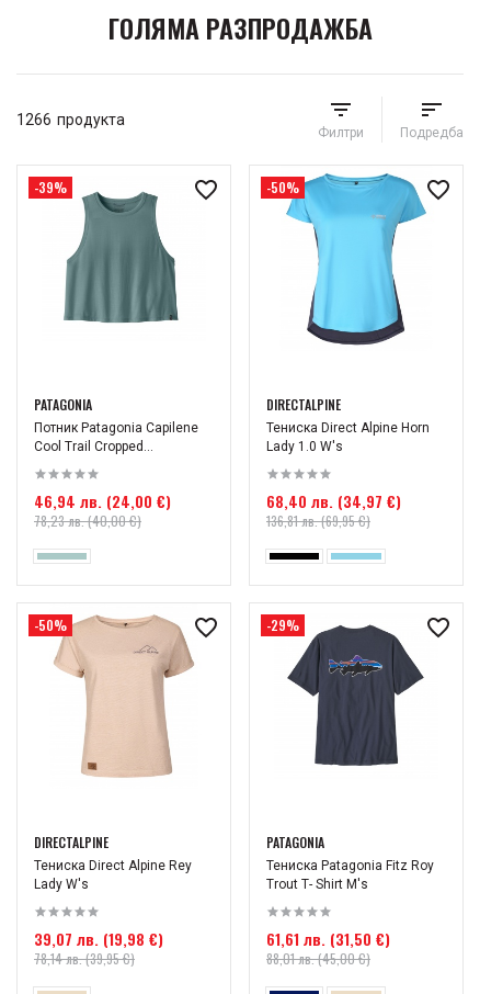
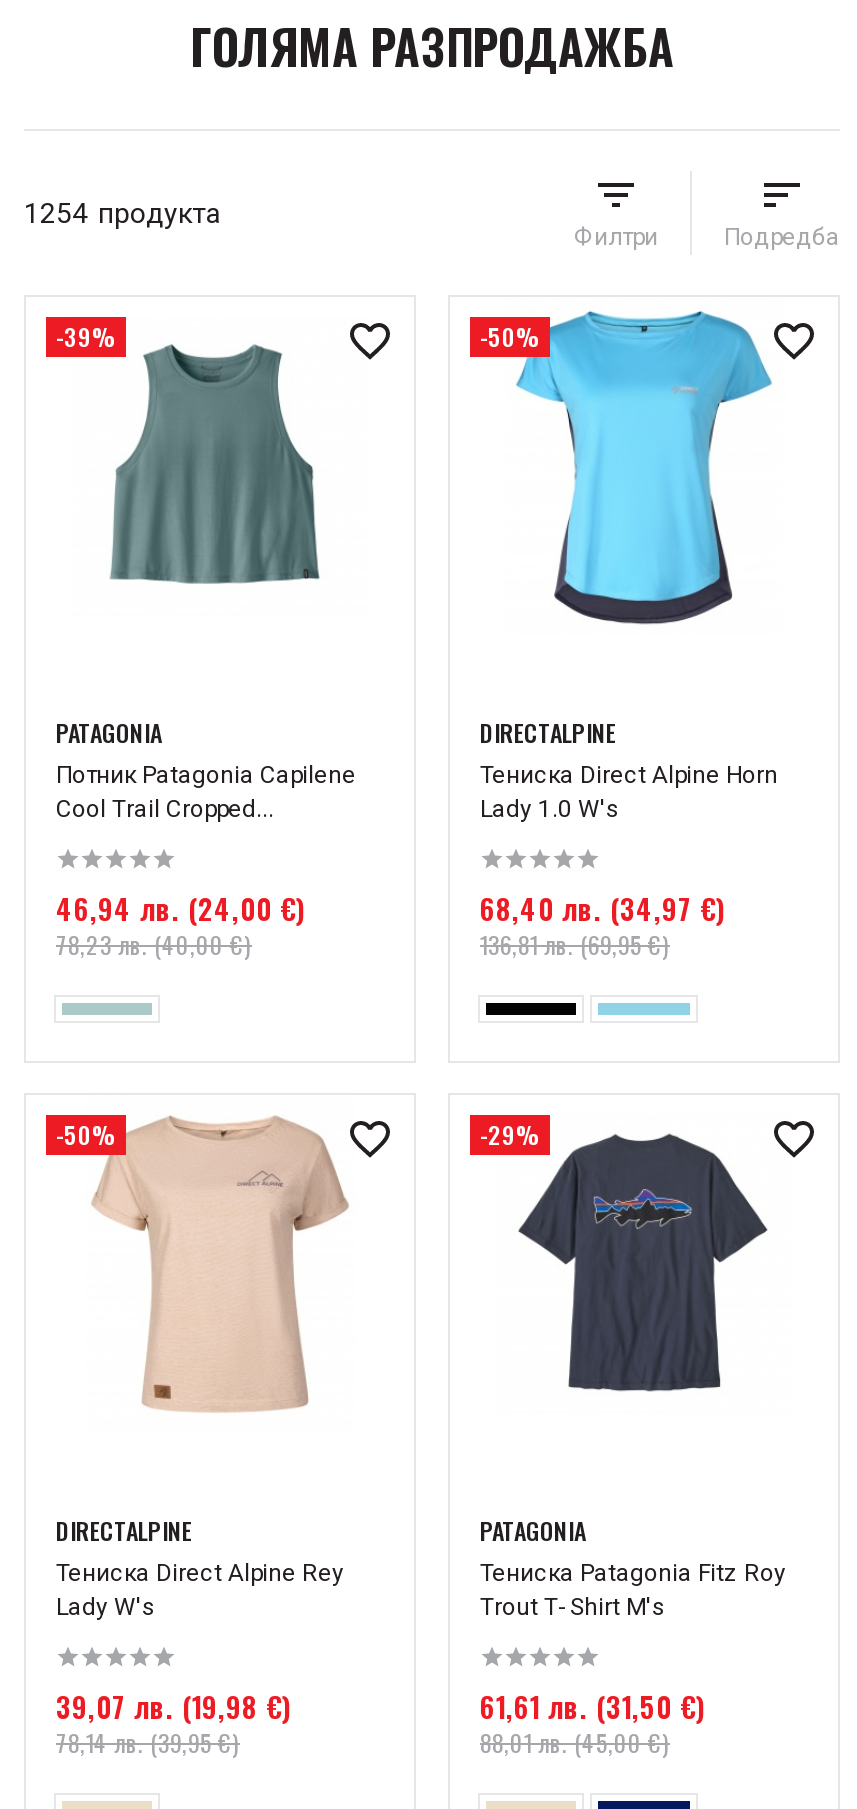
[16,110,125,128] 1266 продукта -> [24,196,222,228] 1254 продукта

